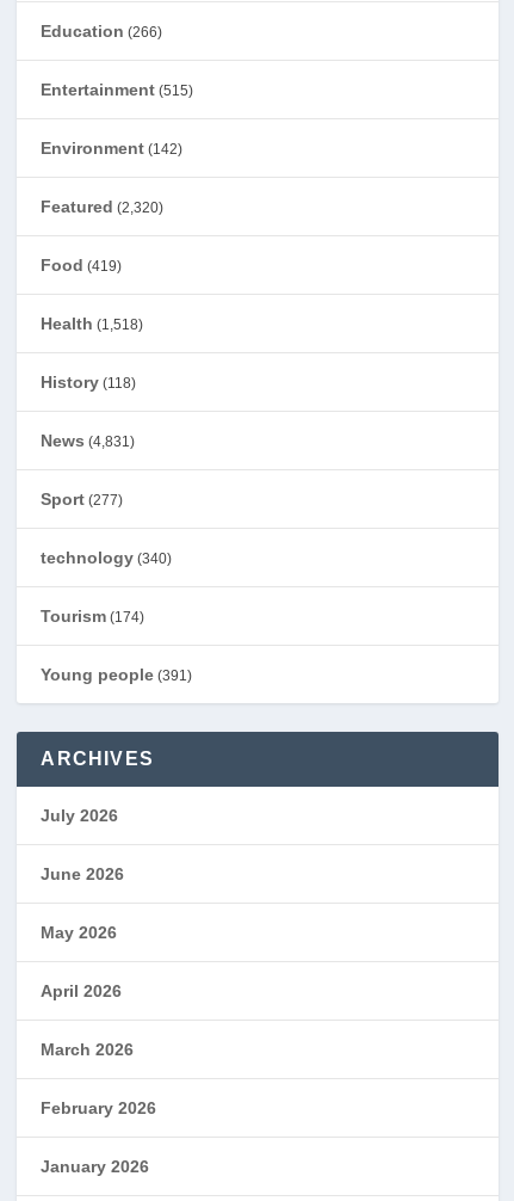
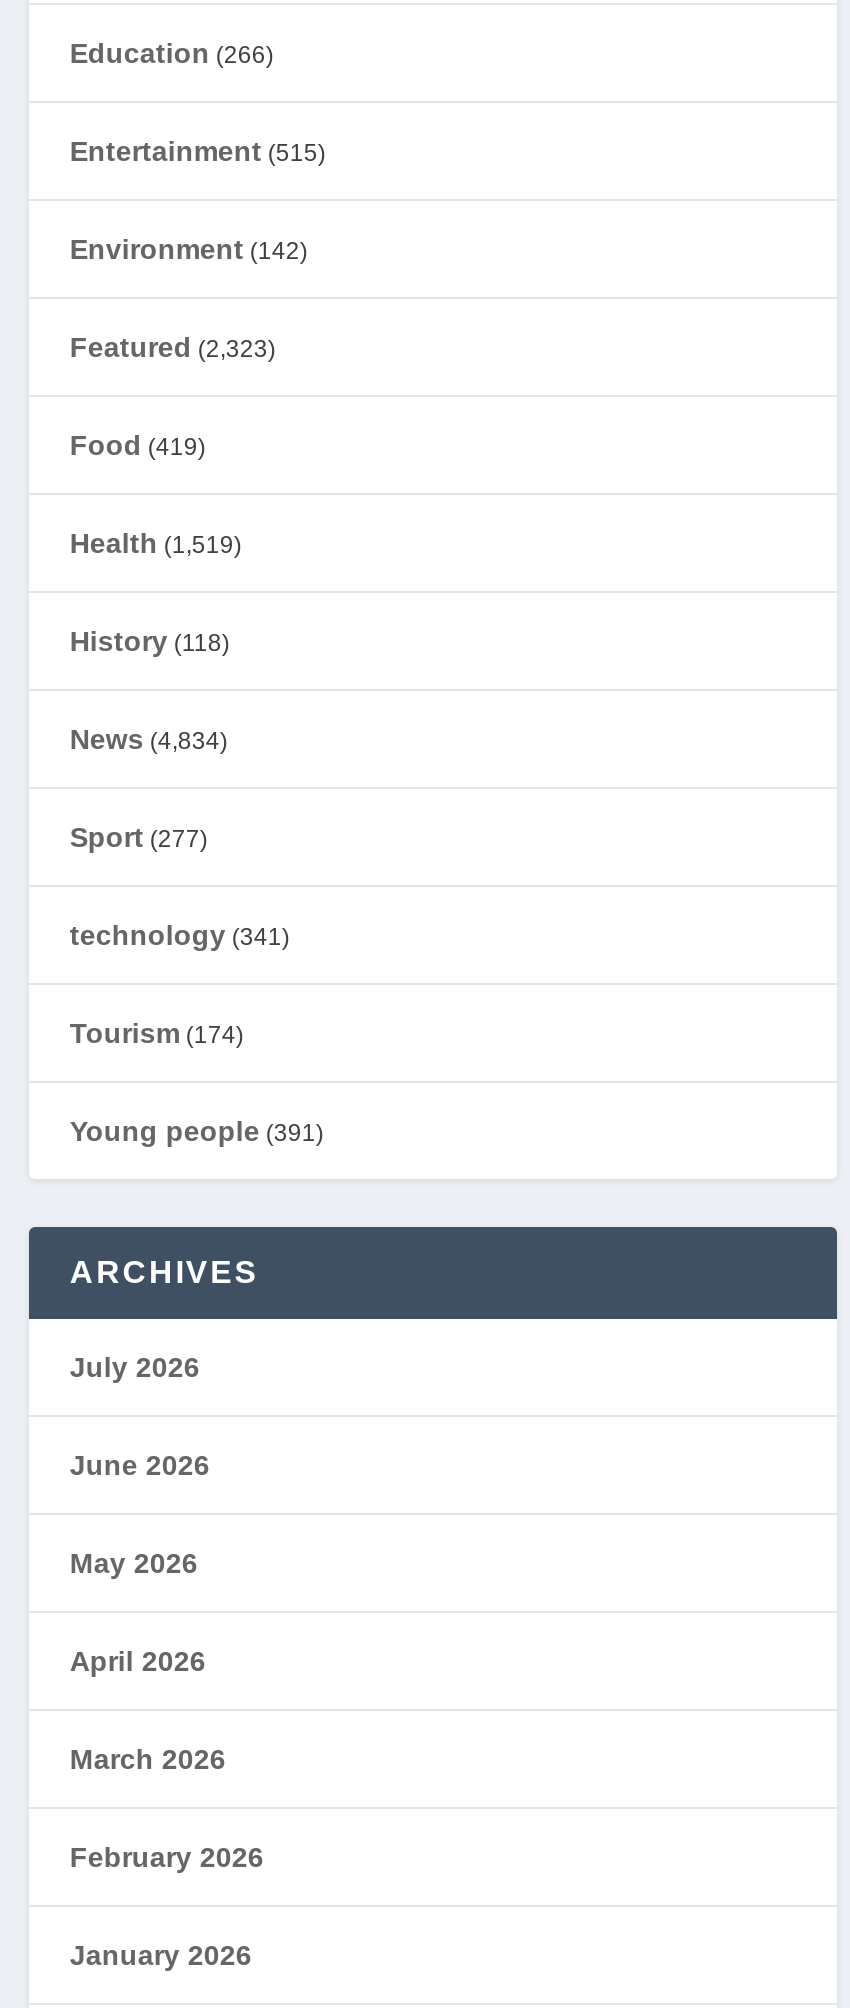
[41,198,164,217] Featured (2,320) -> [70,330,276,362] Featured (2,323)
[41,315,144,334] Health (1,518) -> [70,526,242,558] Health (1,519)
[41,432,135,451] News (4,831) -> [70,722,228,754] News (4,834)
[41,549,172,568] technology (340) -> [70,918,290,950] technology (341)

